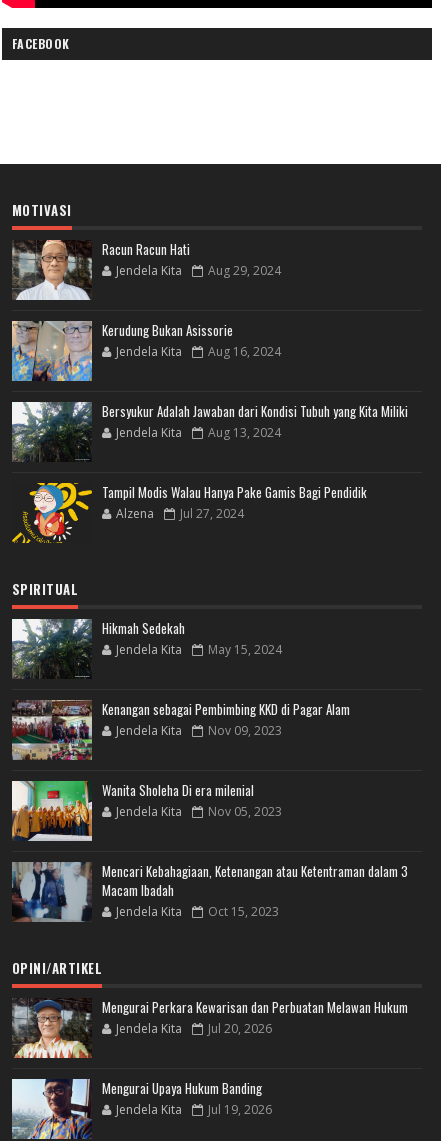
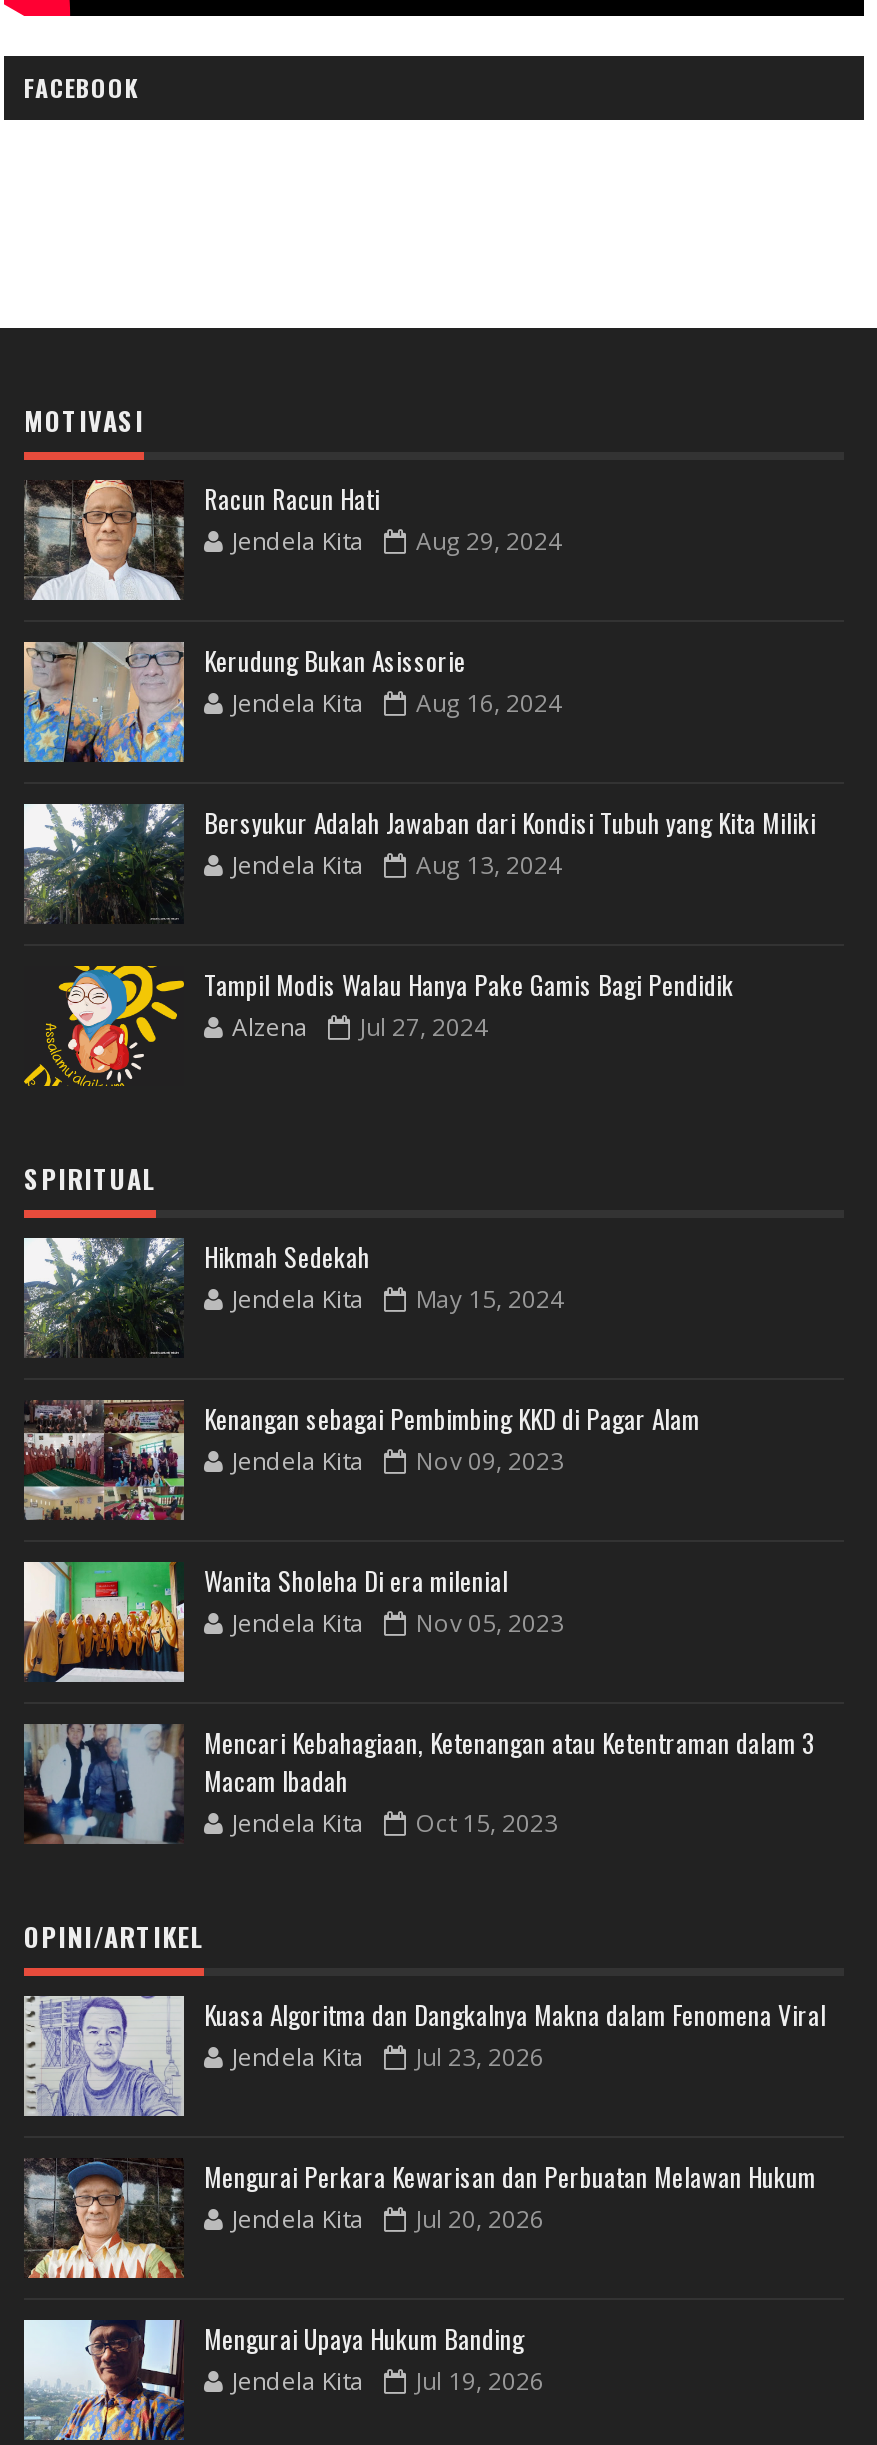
none -> [22,1994,826,2118] [image] | Kuasa Algoritma dan Dangkalnya Makna dalam Fenomena Viral | Jendela Kita | Jul 23, 2026

